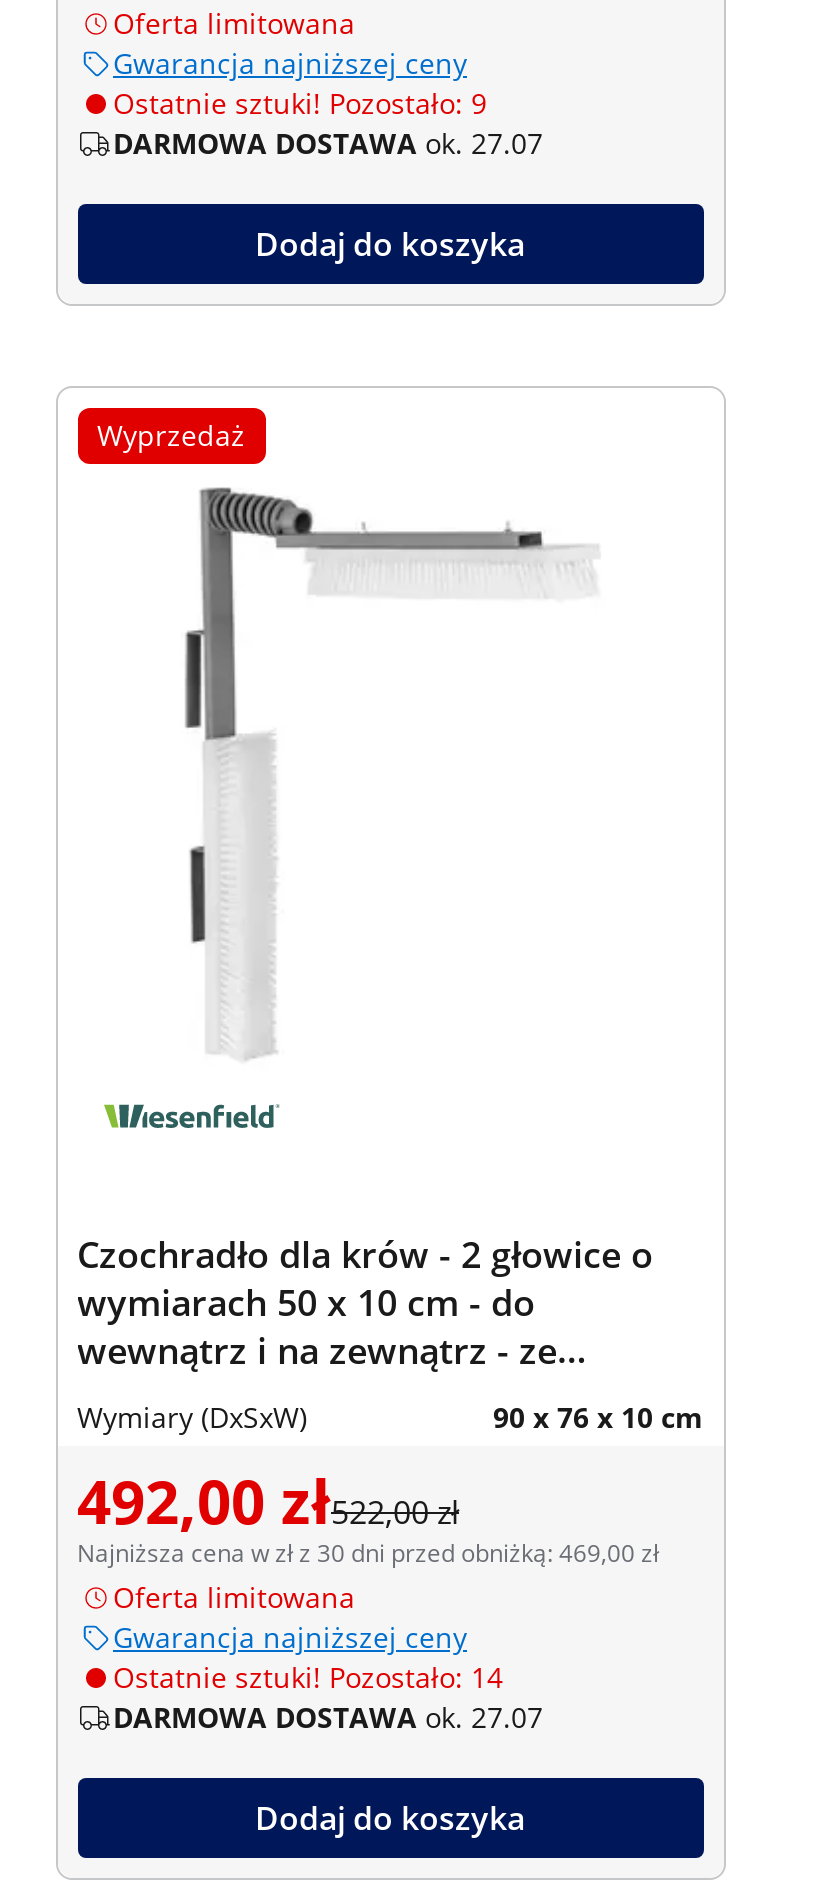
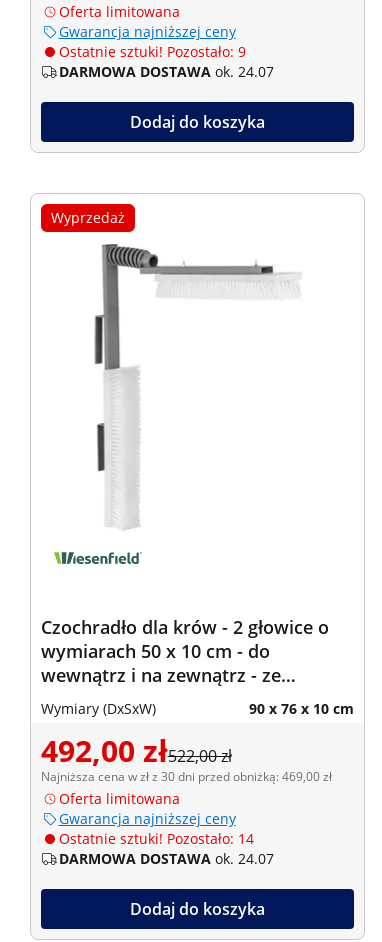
[113,123,543,161] DARMOWA DOSTAWA ok. 27.07 -> [58,62,273,81] DARMOWA DOSTAWA ok. 24.07
[113,1697,543,1735] DARMOWA DOSTAWA ok. 27.07 -> [58,849,273,868] DARMOWA DOSTAWA ok. 24.07

